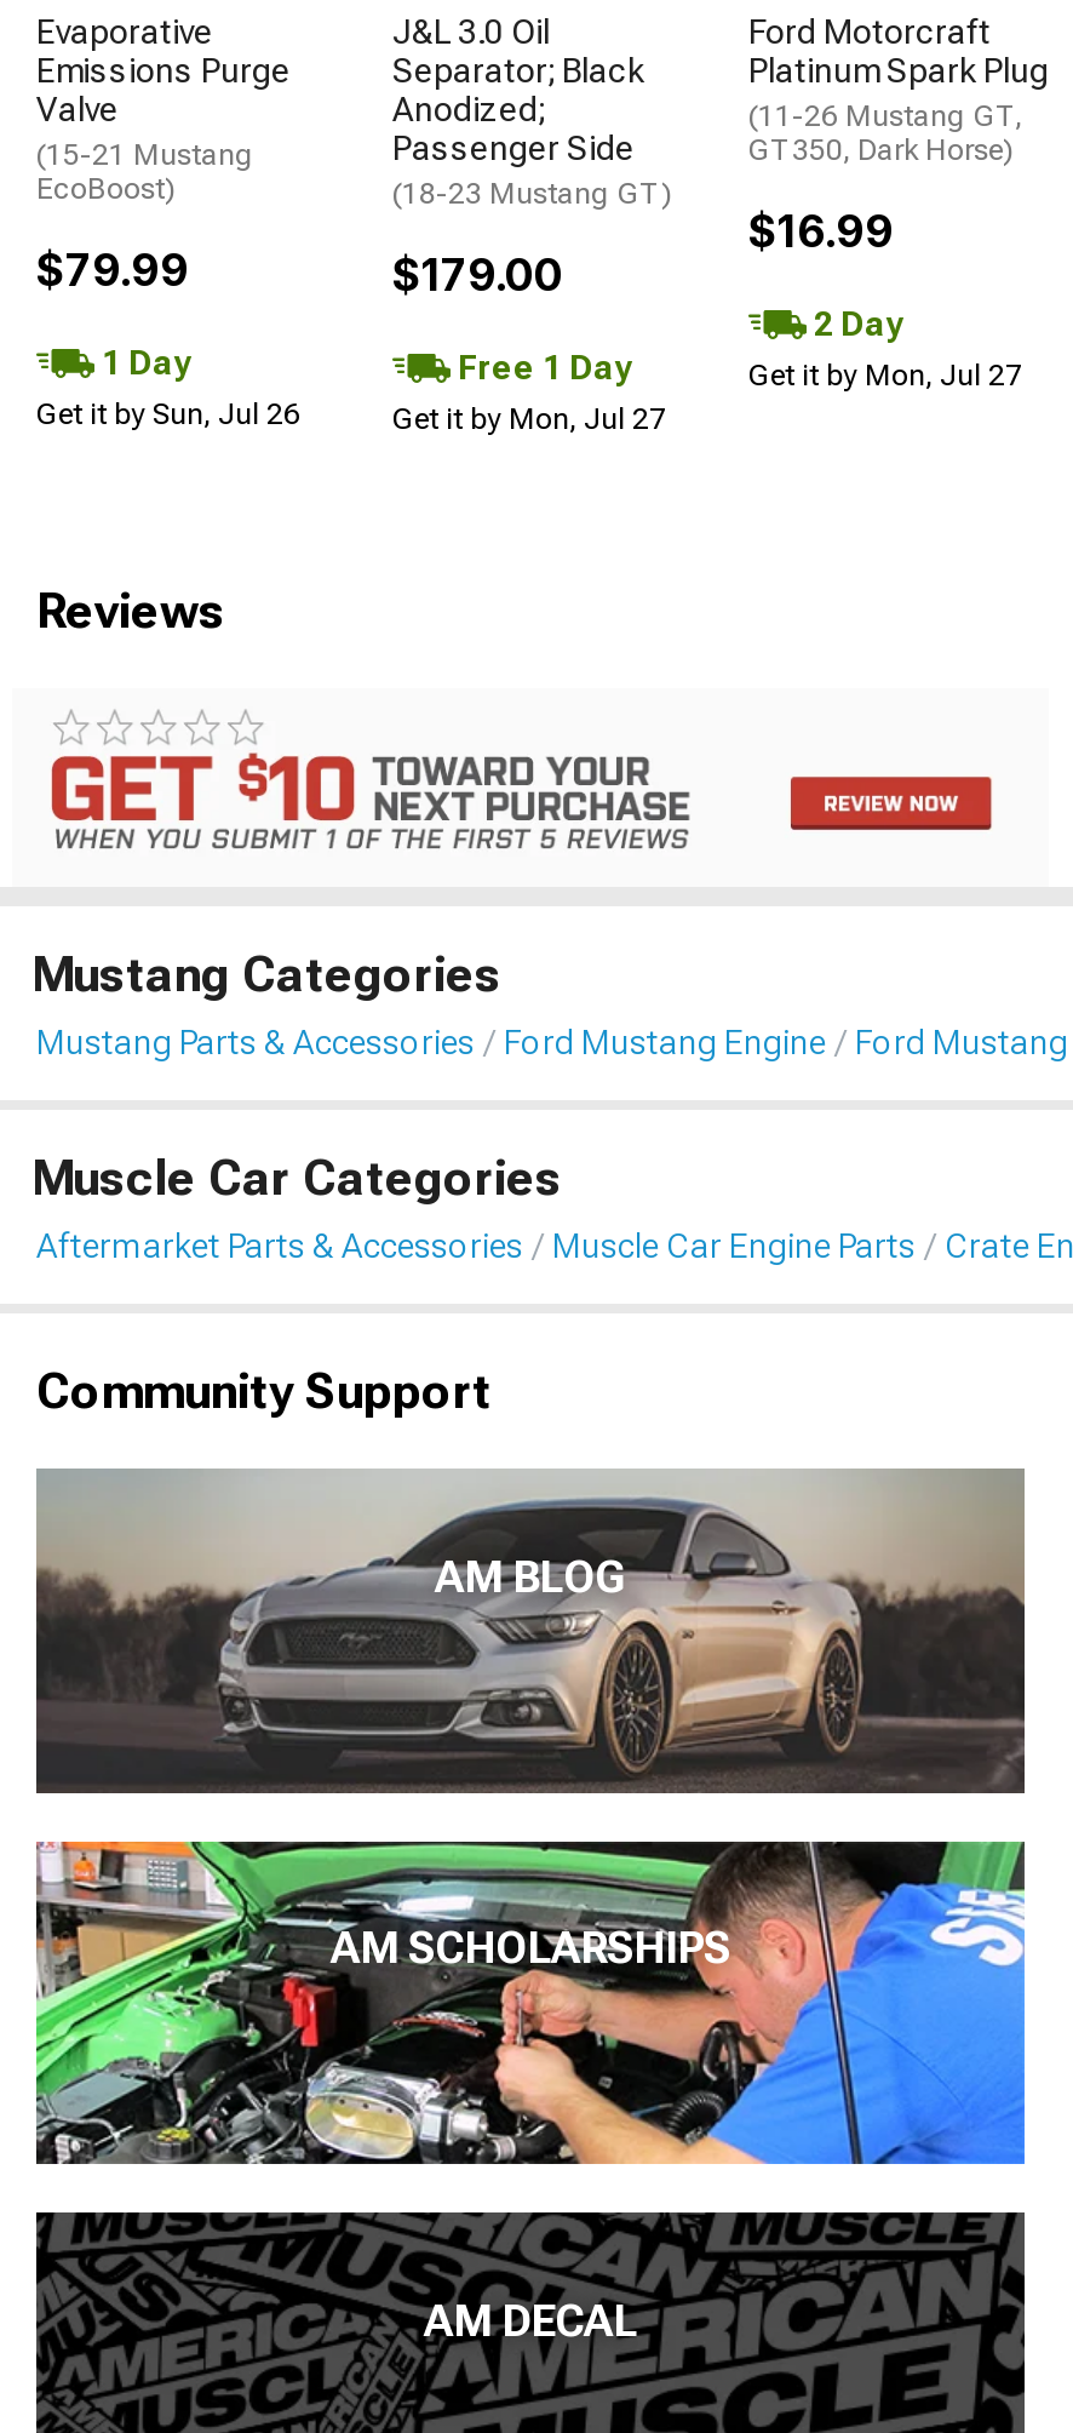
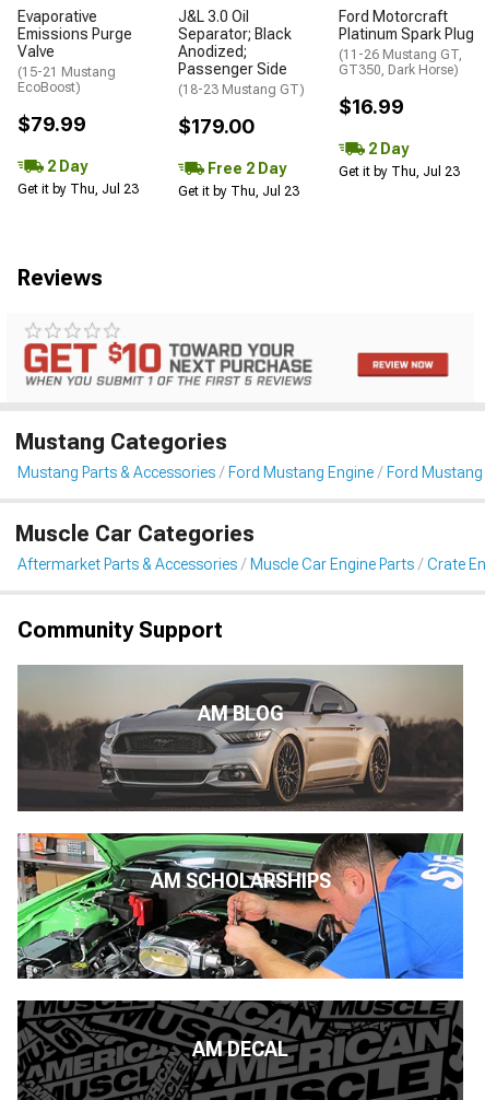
[94,342,191,381] 1 Day -> [44,157,87,174] 2 Day
[451,347,632,386] Free 1 Day -> [204,159,286,176] Free 2 Day
[748,358,1022,392] Get it by Mon, Jul 27 -> [339,164,460,179] Get it by Thu, Jul 23
[36,397,300,431] Get it by Sun, Jul 26 -> [17,181,139,196] Get it by Thu, Jul 23
[392,402,666,435] Get it by Mon, Jul 27 -> [178,183,299,199] Get it by Thu, Jul 23

